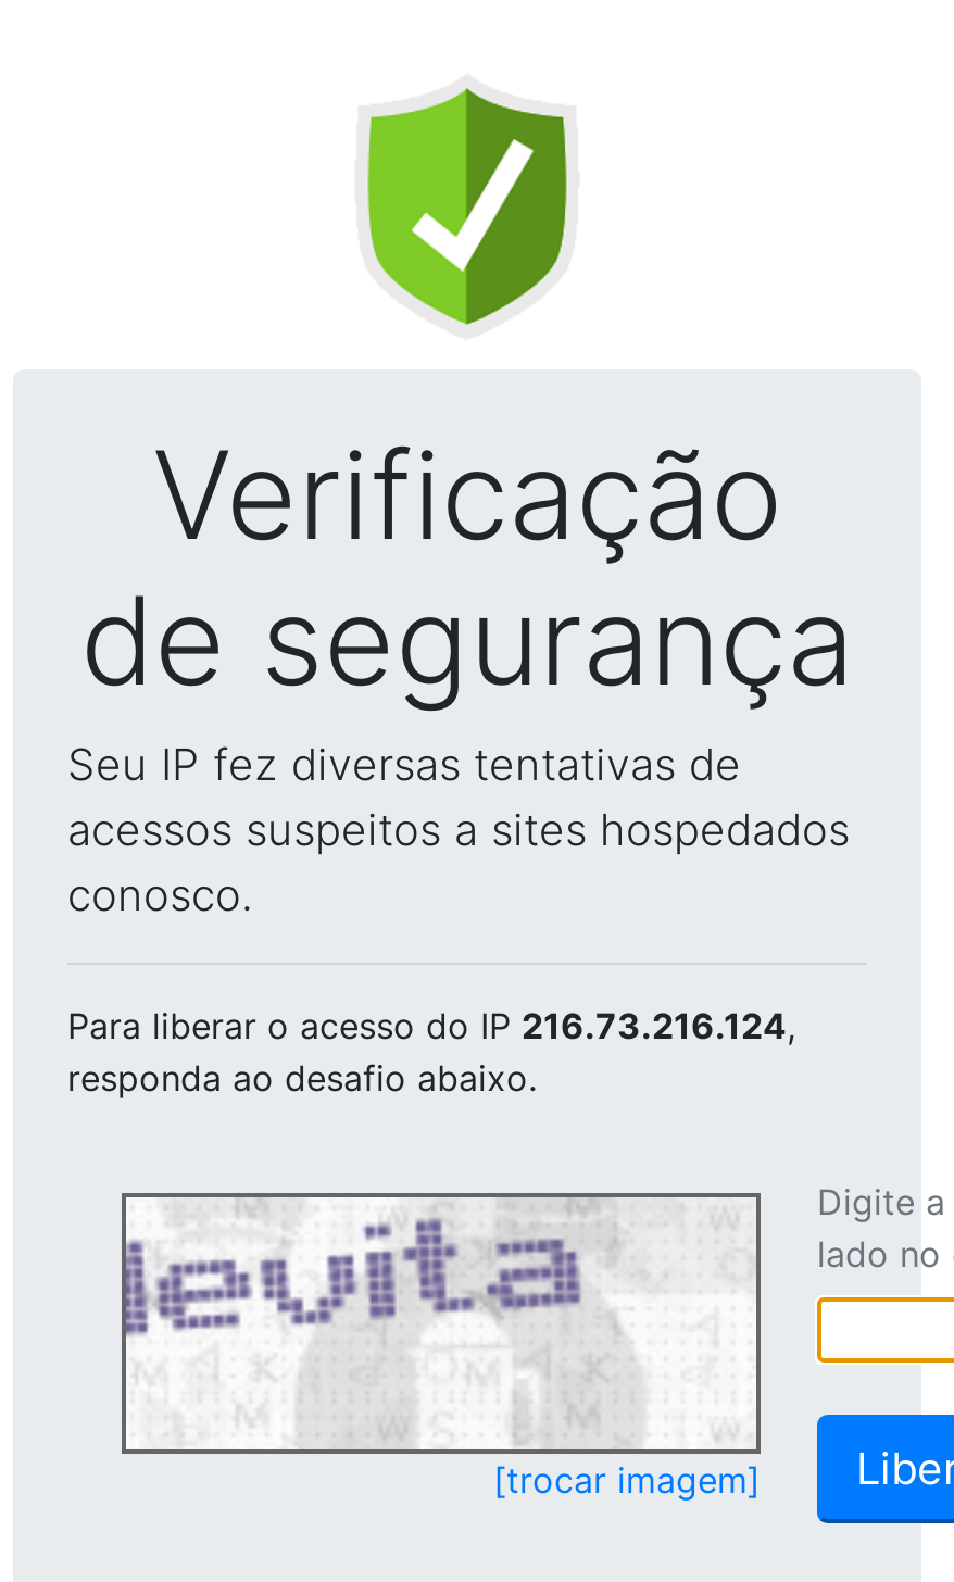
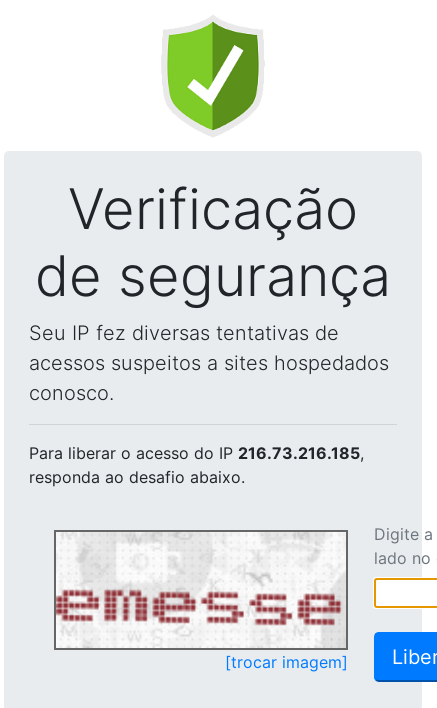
[67,1004,795,1047] Para liberar o acesso do IP 216.73.216.124, -> [29,443,364,463] Para liberar o acesso do IP 216.73.216.185,
[124,1200,750,1443] [image] -> [55,534,343,646] [image]

